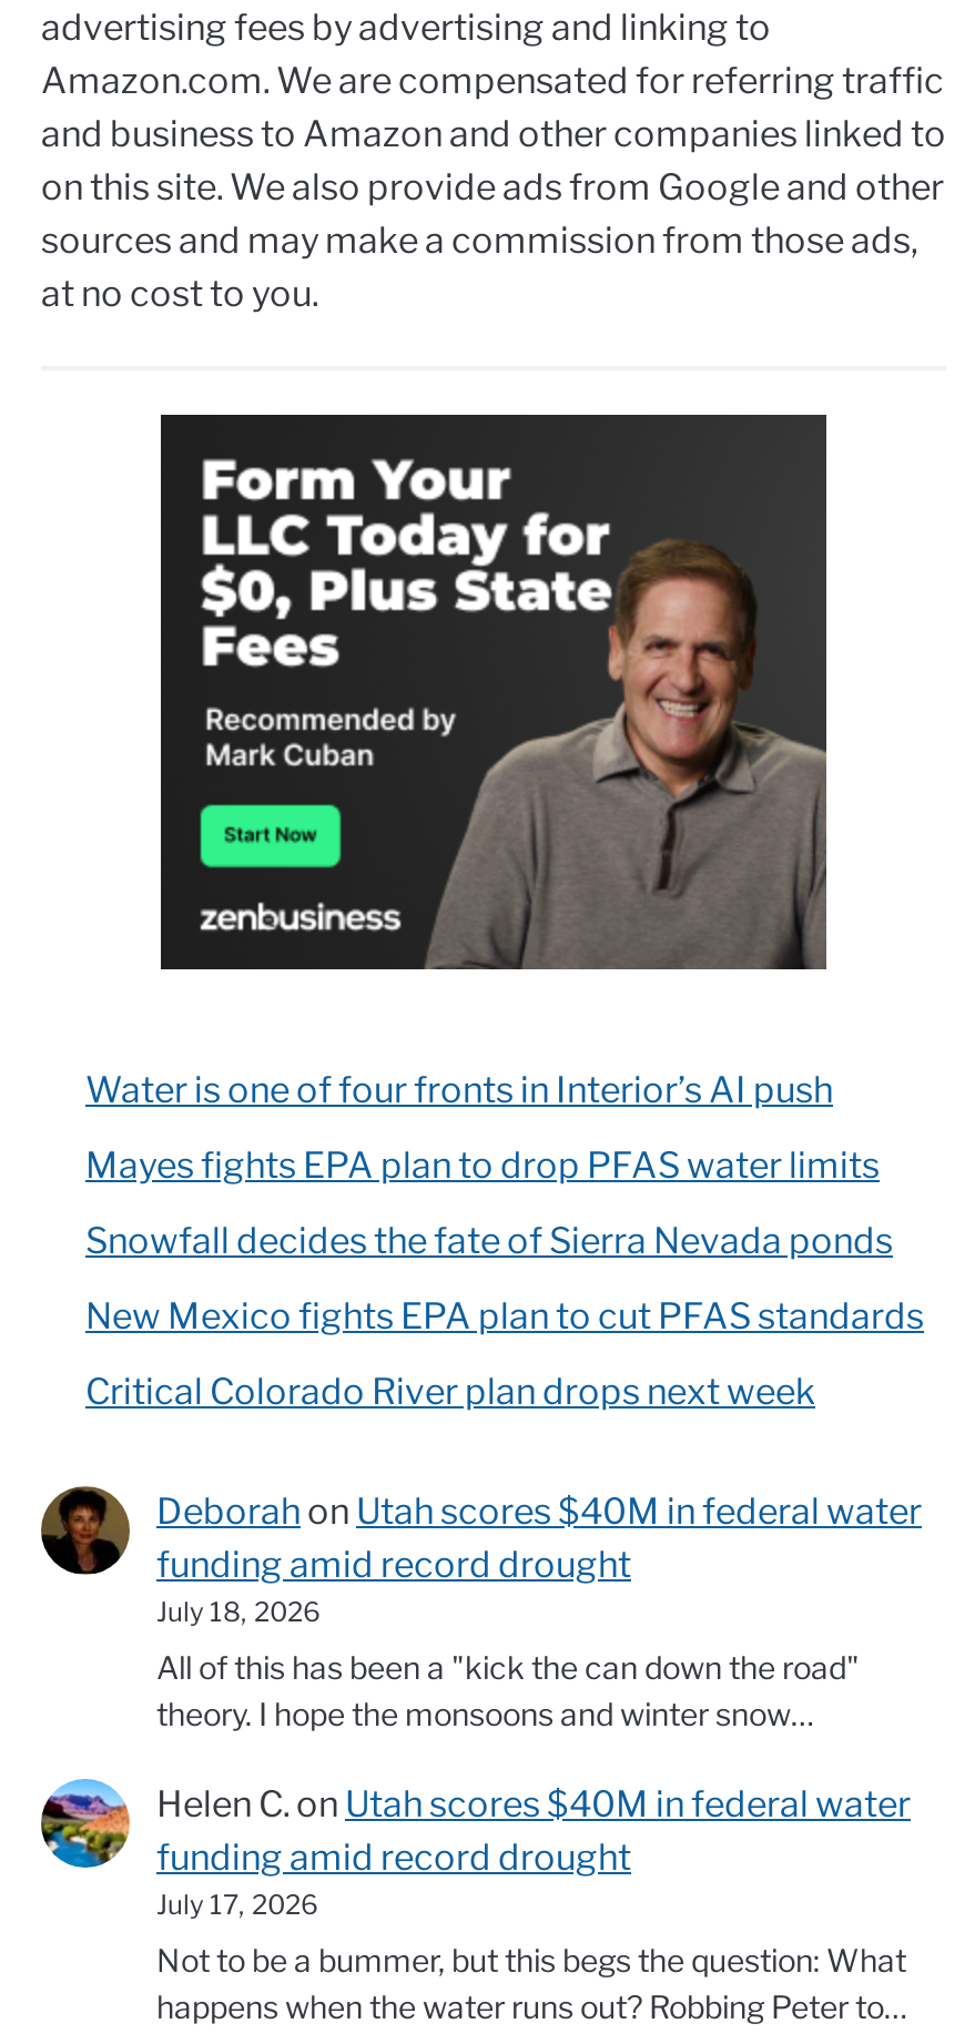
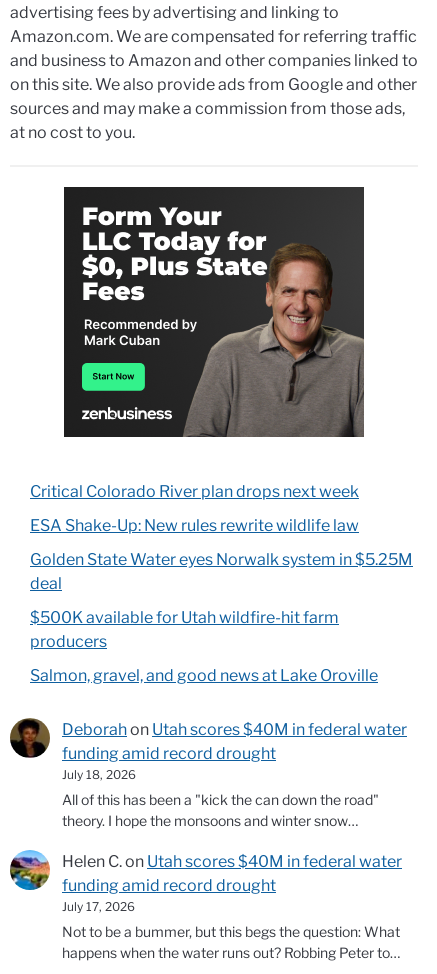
[85,1069,924,1337] Water is one of four fronts in Interior’s AI push | Mayes fights EPA plan to drop PFAS water limits | Snowfall decides the fate of Sierra Nevada ponds | New Mexico fights EPA plan to cut PFAS standards -> none
moved [85,1370,815,1413] -> [30,482,359,501]: Critical Colorado River plan drops next week
none -> [30,516,413,685] ESA Shake-Up: New rules rewrite wildlife law | Golden State Water eyes Norwalk system in $5.25M | deal | $500K available for Utah wildfire-hit farm | producers | Salmon, gravel, and good news at Lake Oroville

